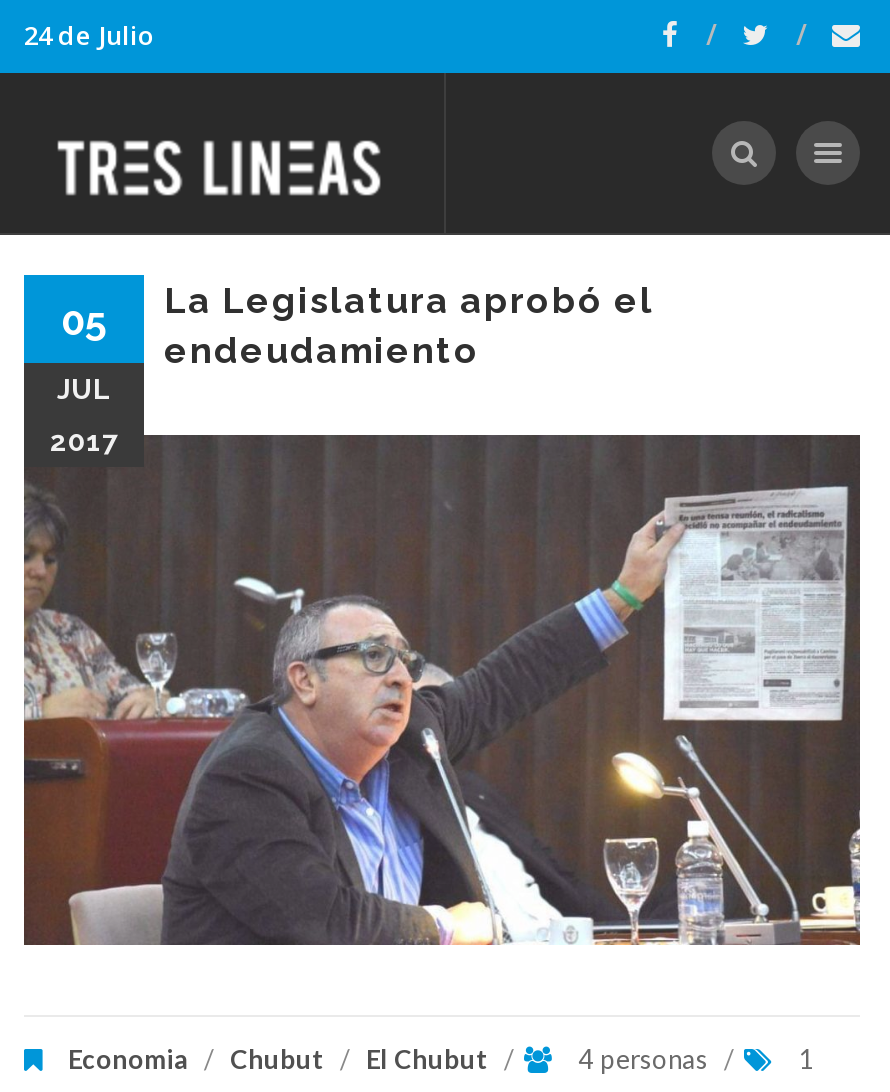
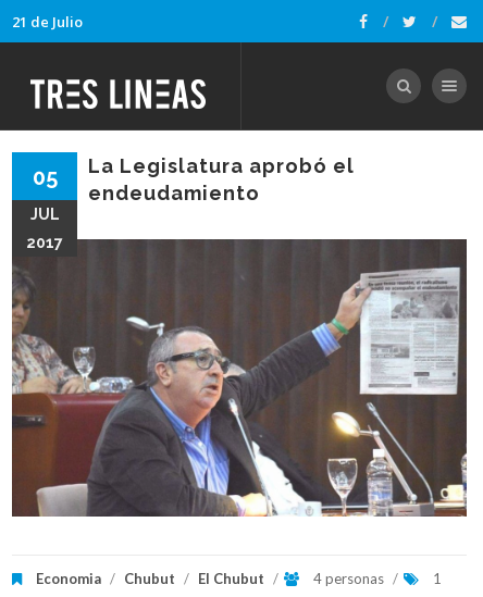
[24,17,154,53] 24 de Julio -> [12,12,83,32] 21 de Julio

